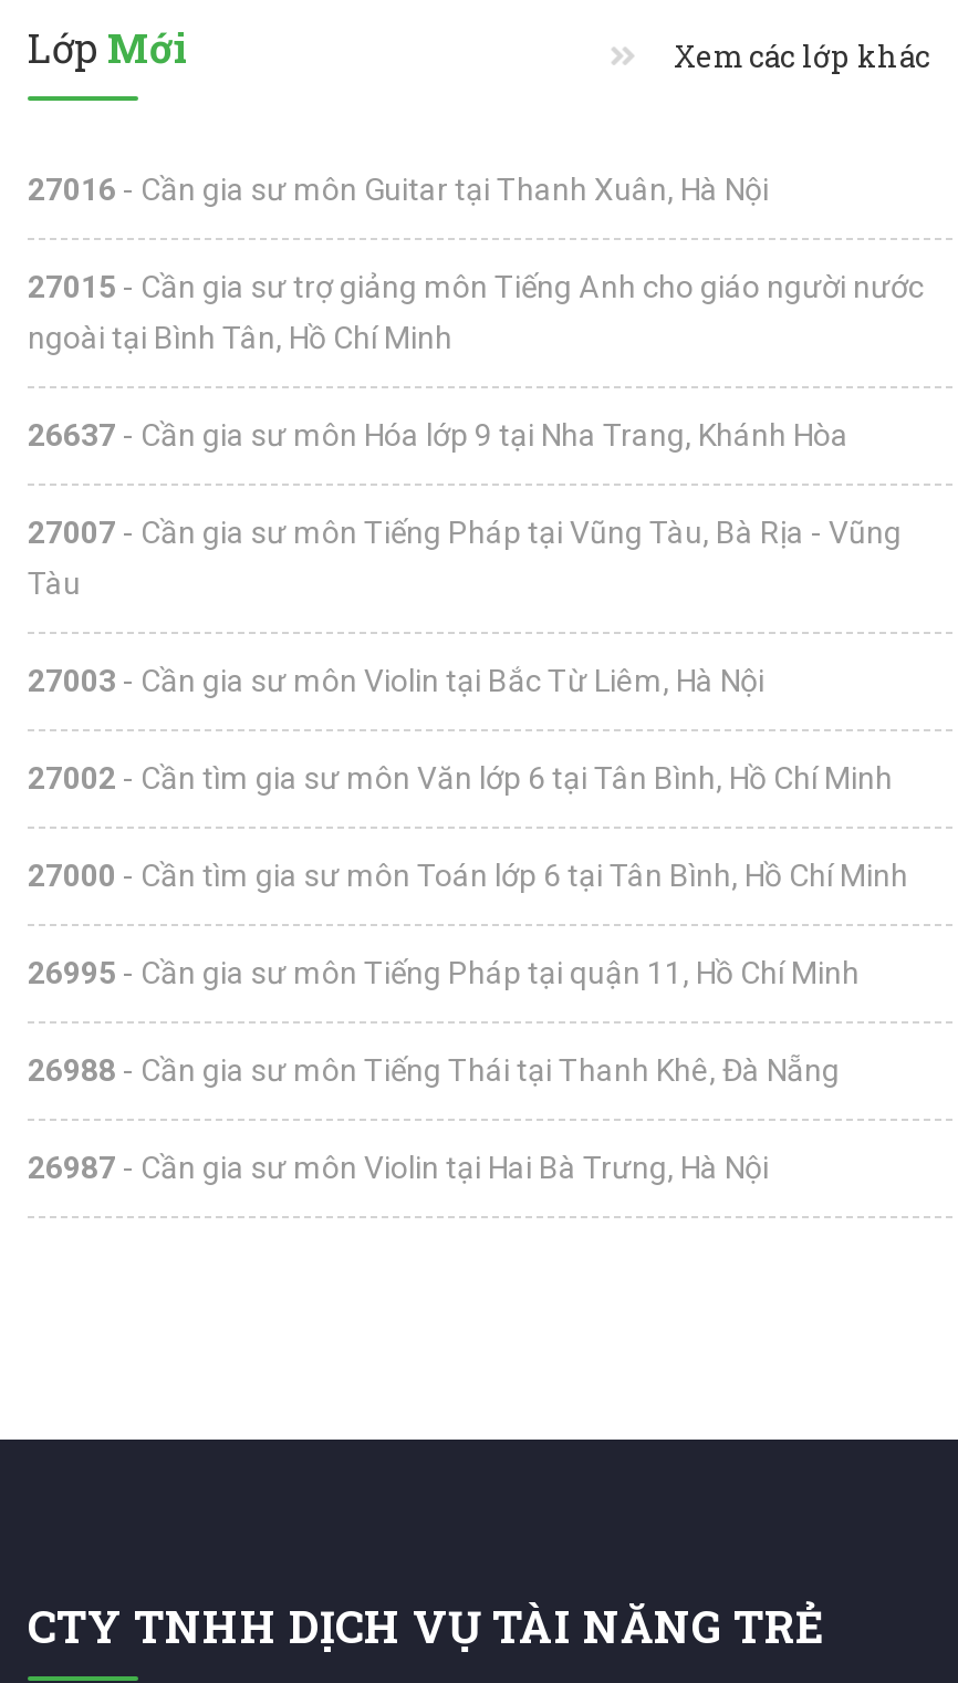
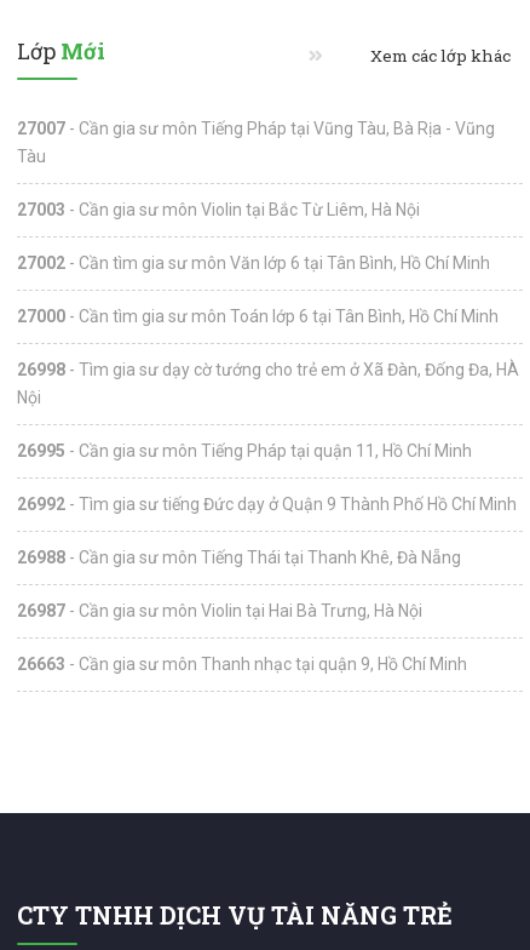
[28,170,924,451] 27016 - Cần gia sư môn Guitar tại Thanh Xuân, Hà Nội | 27015 - Cần gia sư trợ giảng môn Tiếng Anh cho giáo người nước | ngoài tại Bình Tân, Hồ Chí Minh | 26637 - Cần gia sư môn Hóa lớp 9 tại Nha Trang, Khánh Hòa -> none
moved [28,513,908,892] -> [17,118,499,325]: 27007 - Cần gia sư môn Tiếng Pháp tại Vũng Tàu, Bà Rịa - Vũng | Tàu | 27003 - Cần gia sư môn Violin tại Bắc Từ Liêm, Hà Nội | 27002 - Cần tìm gia sư môn Văn lớp 6 tại Tân Bình, Hồ Chí Minh | 27000 - Cần tìm gia sư môn Toán lớp 6 tại Tân Bình, Hồ Chí Minh
none -> [17,359,519,407] 26998 - Tìm gia sư dạy cờ tướng cho trẻ em ở Xã Đàn, Đống Đa, HÀ | Nội
moved [28,954,860,989] -> [17,440,472,460]: 26995 - Cần gia sư môn Tiếng Pháp tại quận 11, Hồ Chí Minh
none -> [17,494,517,513] 26992 - Tìm gia sư tiếng Đức dạy ở Quận 9 Thành Phố Hồ Chí Minh
moved [28,1051,840,1184] -> [17,547,461,620]: 26988 - Cần gia sư môn Tiếng Thái tại Thanh Khê, Đà Nẵng | 26987 - Cần gia sư môn Violin tại Hai Bà Trưng, Hà Nội
none -> [17,654,467,673] 26663 - Cần gia sư môn Thanh nhạc tại quận 9, Hồ Chí Minh

